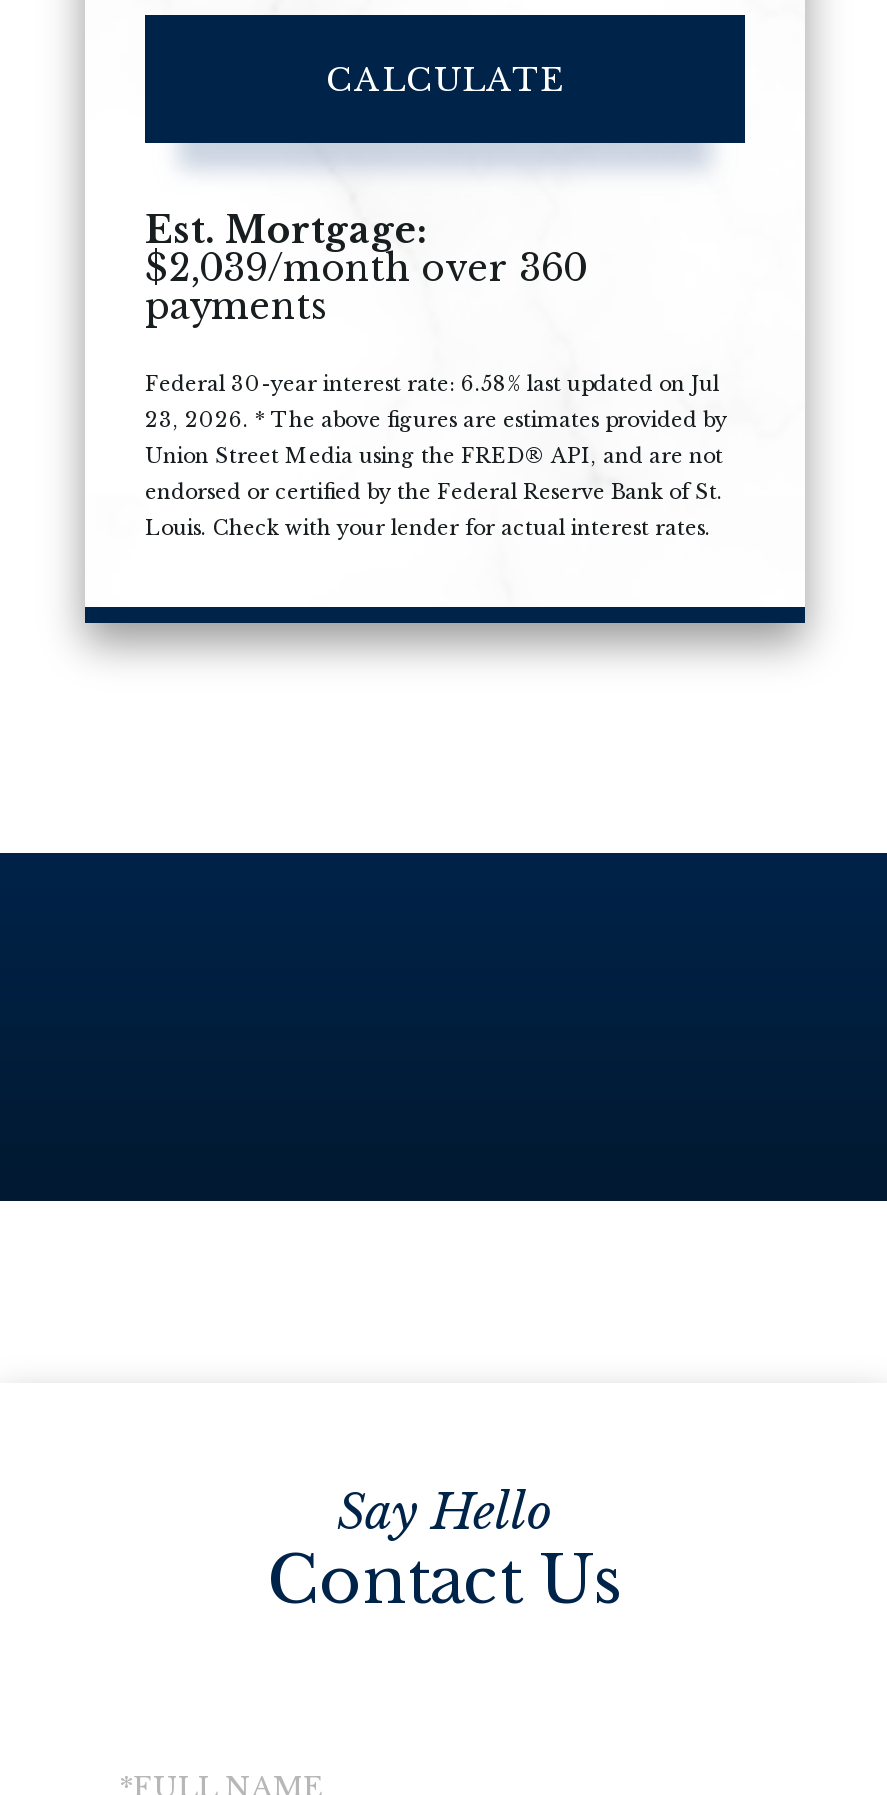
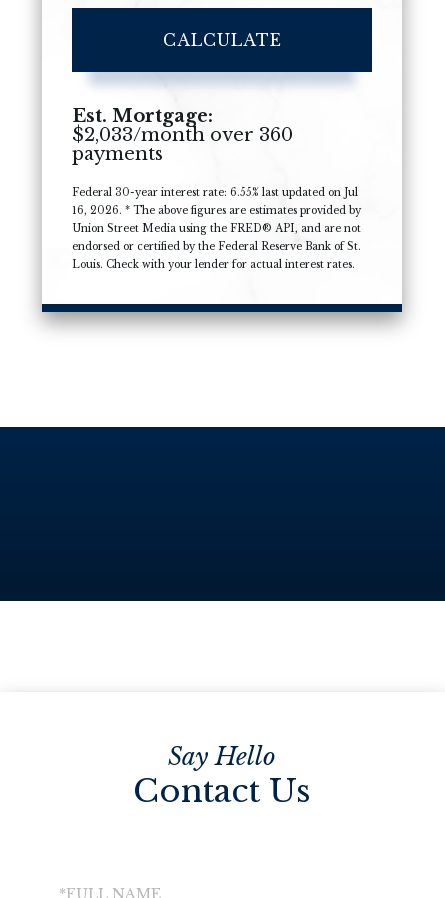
[145,246,587,290] $2,039/month over 360 -> [72,124,293,146] $2,033/month over 360
[145,370,719,396] Federal 30-year interest rate: 6.58% last updated on Jul -> [72,186,358,199] Federal 30-year interest rate: 6.55% last updated on Jul
[145,406,727,432] 23, 2026. * The above figures are estimates provided by -> [72,204,361,217] 16, 2026. * The above figures are estimates provided by

